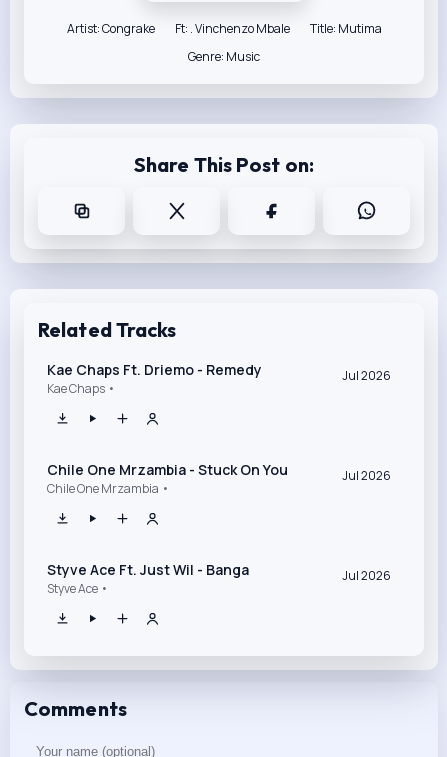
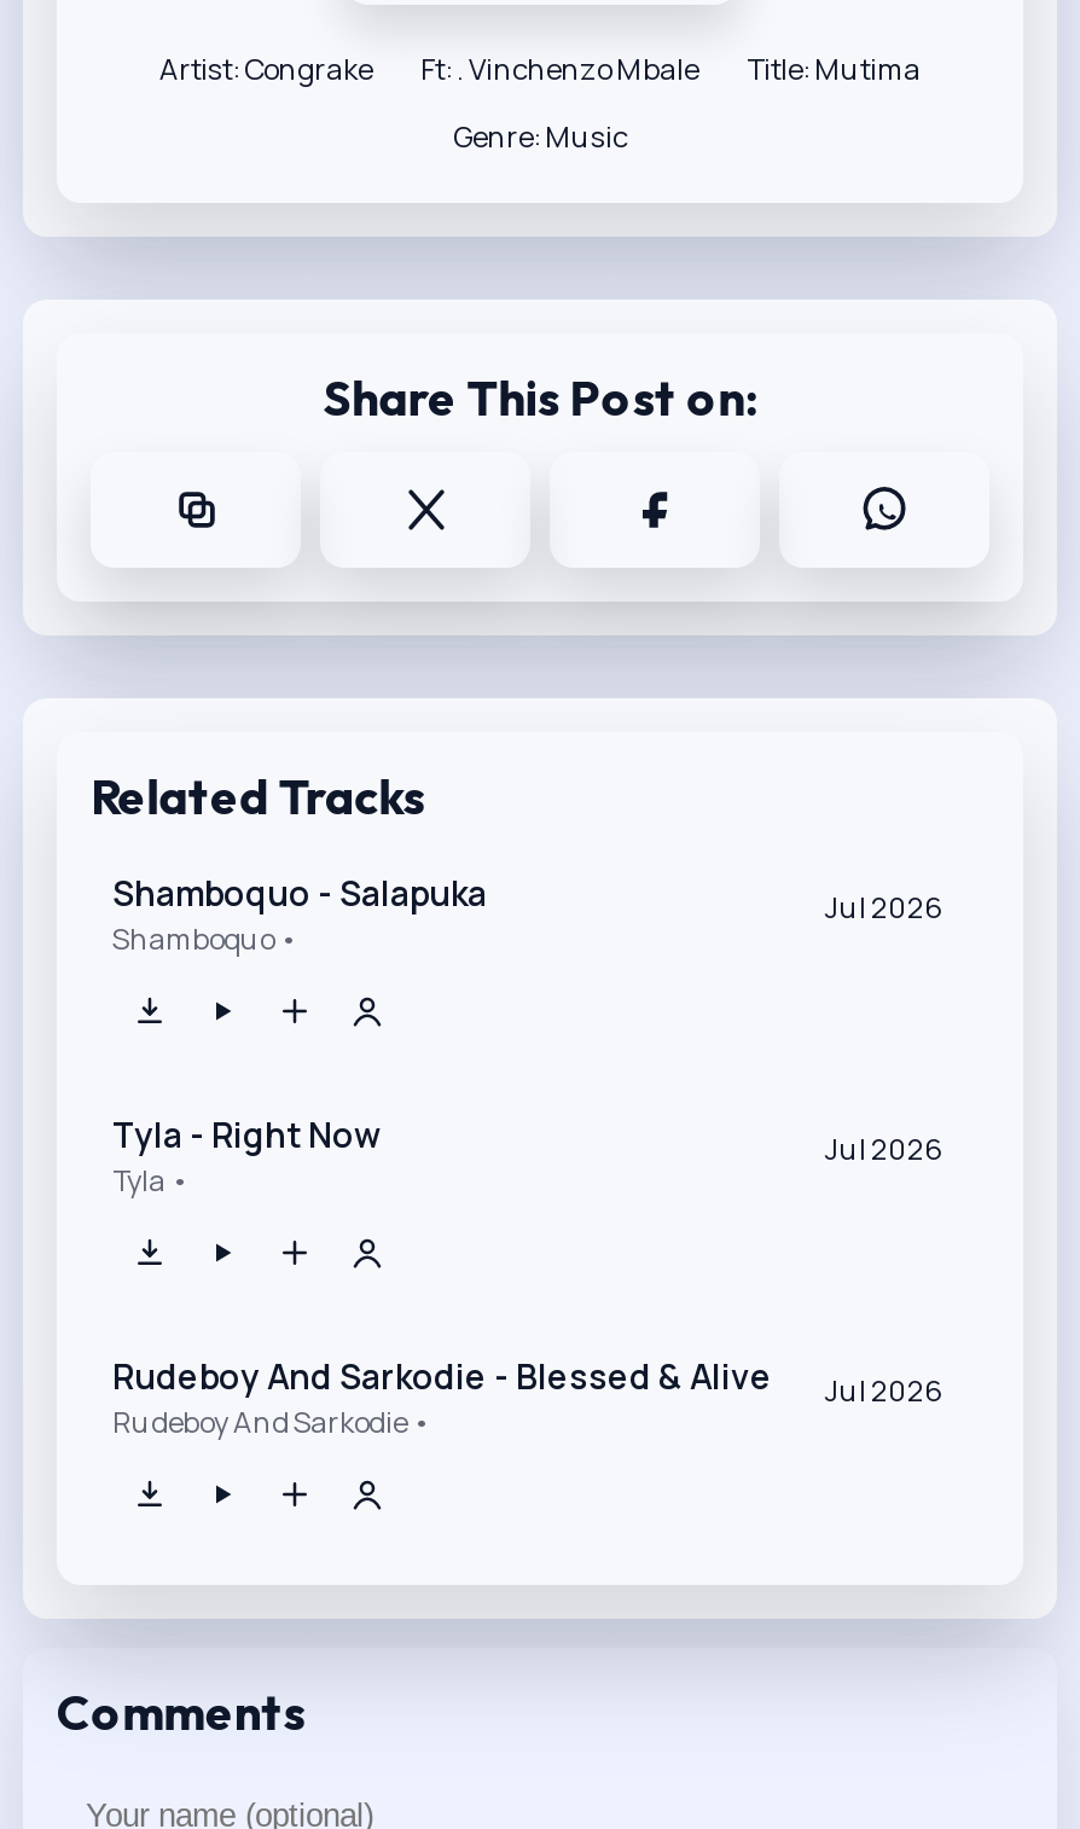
[47,360,262,397] Kae Chaps Ft. Driemo - Remedy | Kae Chaps • -> [112,870,487,959] Shamboquo - Salapuka | Shamboquo •
[47,460,288,497] Chile One Mrzambia - Stuck On You | Chile One Mrzambia • -> [112,1112,381,1201] Tyla - Right Now | Tyla •
[47,560,249,597] Styve Ace Ft. Just Wil - Banga | Styve Ace • -> [112,1353,772,1443] Rudeboy And Sarkodie - Blessed & Alive | Rudeboy And Sarkodie •

